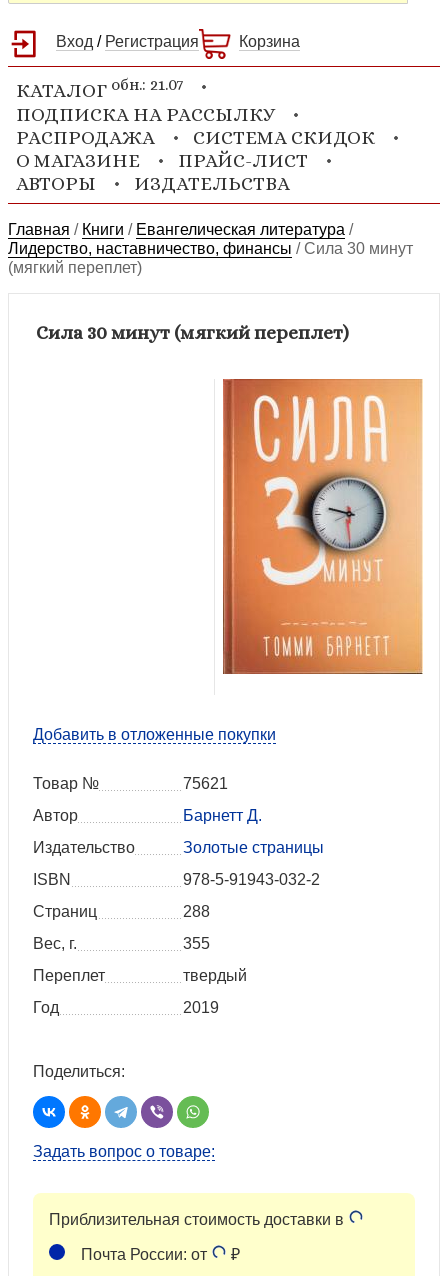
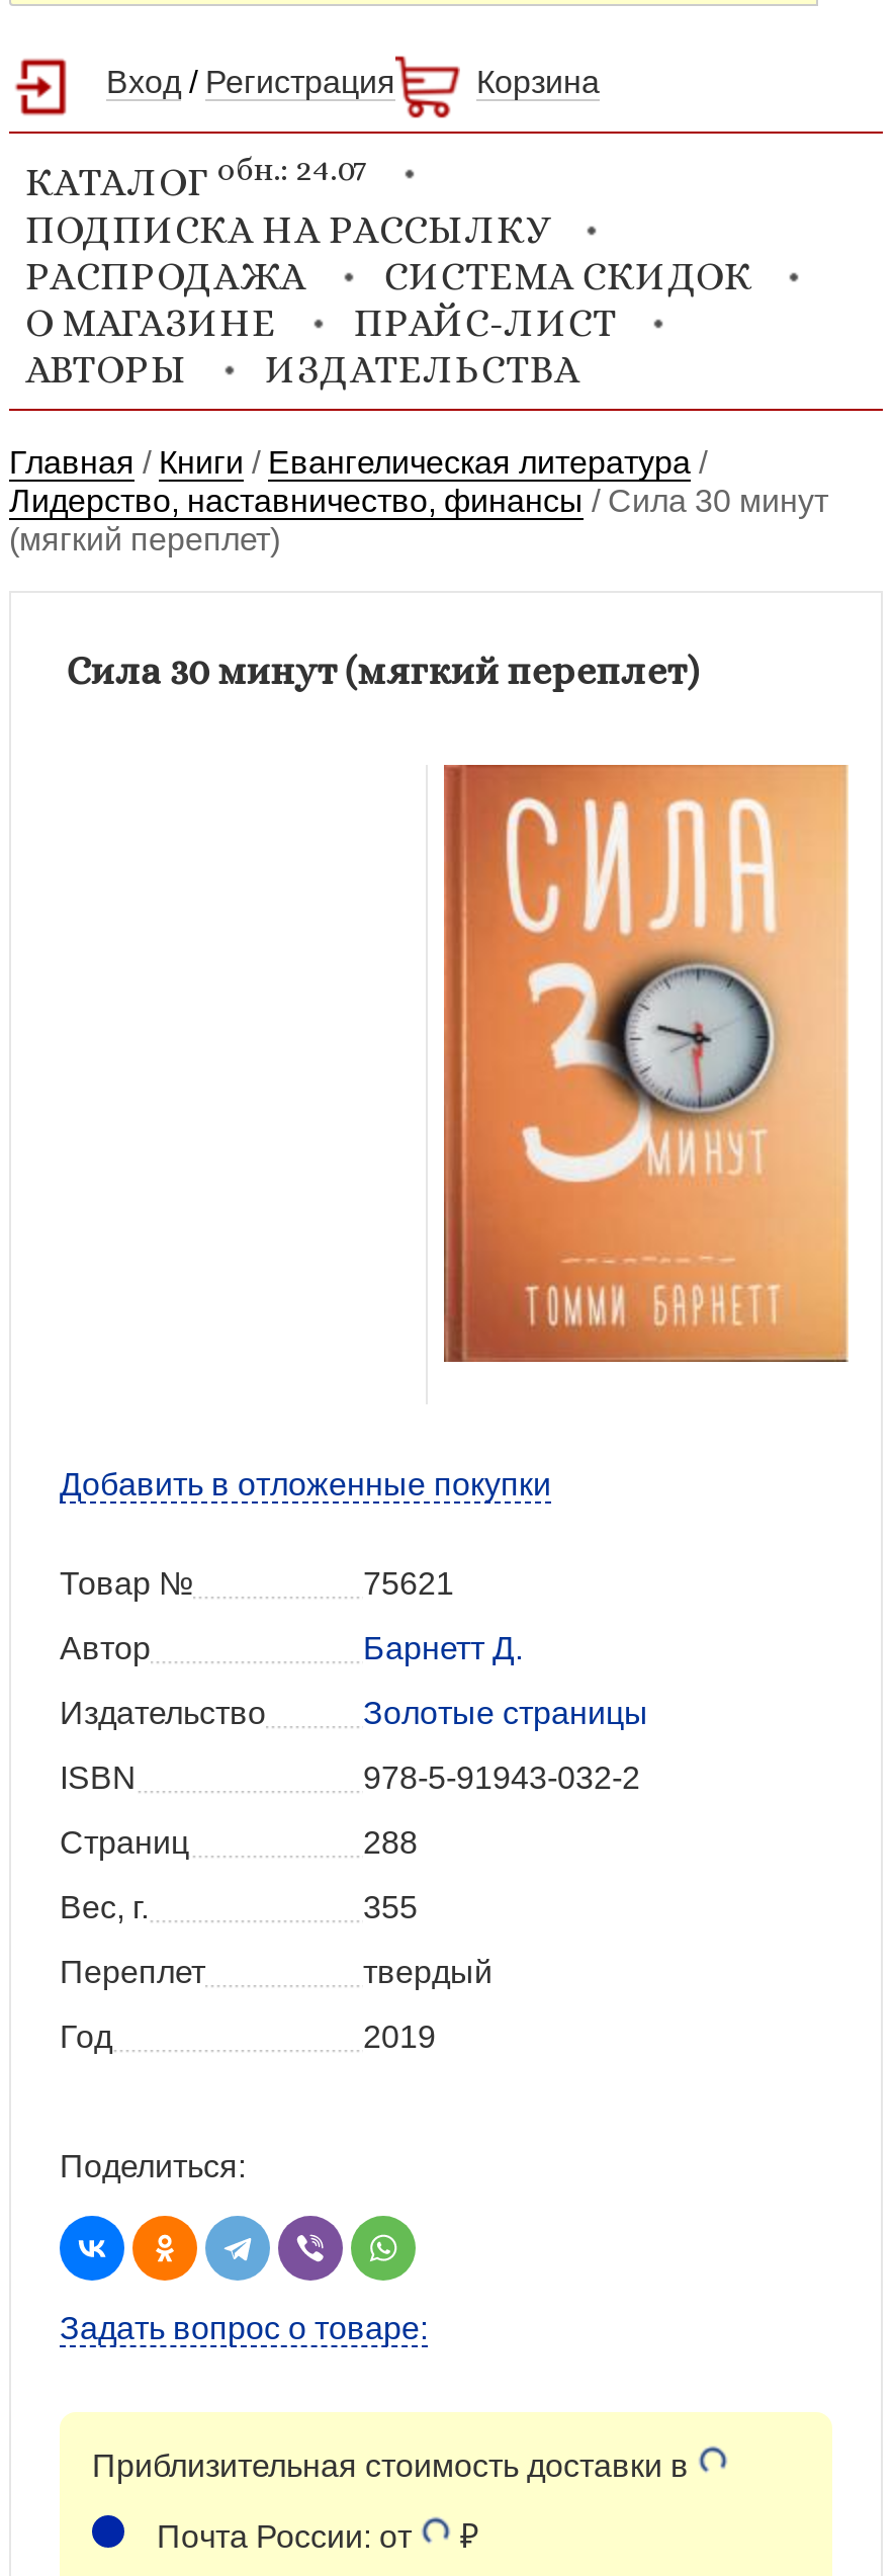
[16,75,183,102] КАТАЛОГ обн.: 21.07 -> [25,151,367,204] КАТАЛОГ обн.: 24.07

